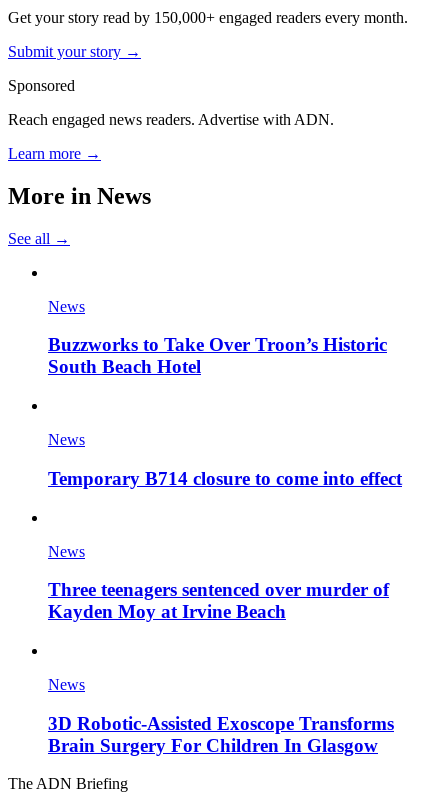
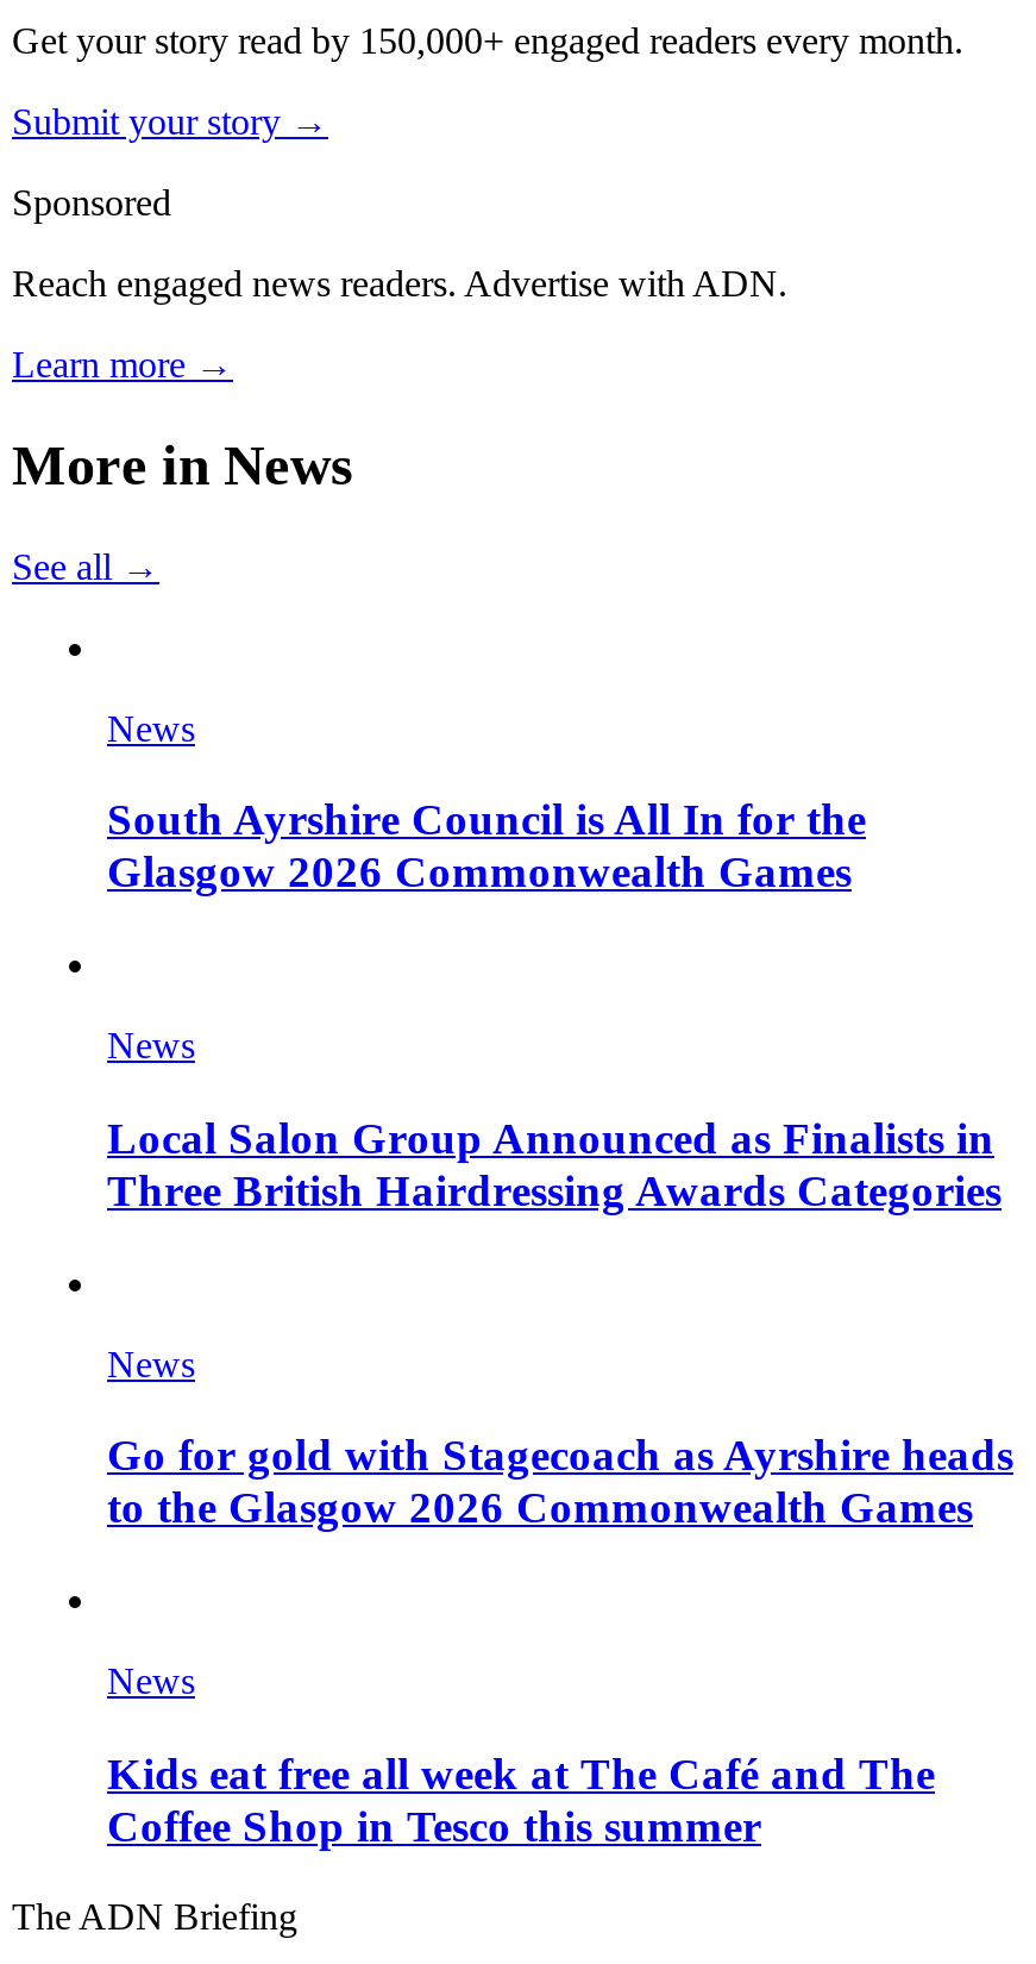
[48,334,387,377] Buzzworks to Take Over Troon’s Historic | South Beach Hotel -> [107,795,866,897] South Ayrshire Council is All In for the | Glasgow 2026 Commonwealth Games
[48,468,402,489] Temporary B714 closure to come into effect -> [107,1112,1002,1215] Local Salon Group Announced as Finalists in | Three British Hairdressing Awards Categories
[48,579,389,622] Three teenagers sentenced over murder of | Kayden Moy at Irvine Beach -> [107,1430,1013,1533] Go for gold with Stagecoach as Ayrshire heads | to the Glasgow 2026 Commonwealth Games
[48,713,394,756] 3D Robotic-Assisted Exoscope Transforms | Brain Surgery For Children In Glasgow -> [107,1748,935,1850] Kids eat free all week at The Café and The | Coffee Shop in Tesco this summer

